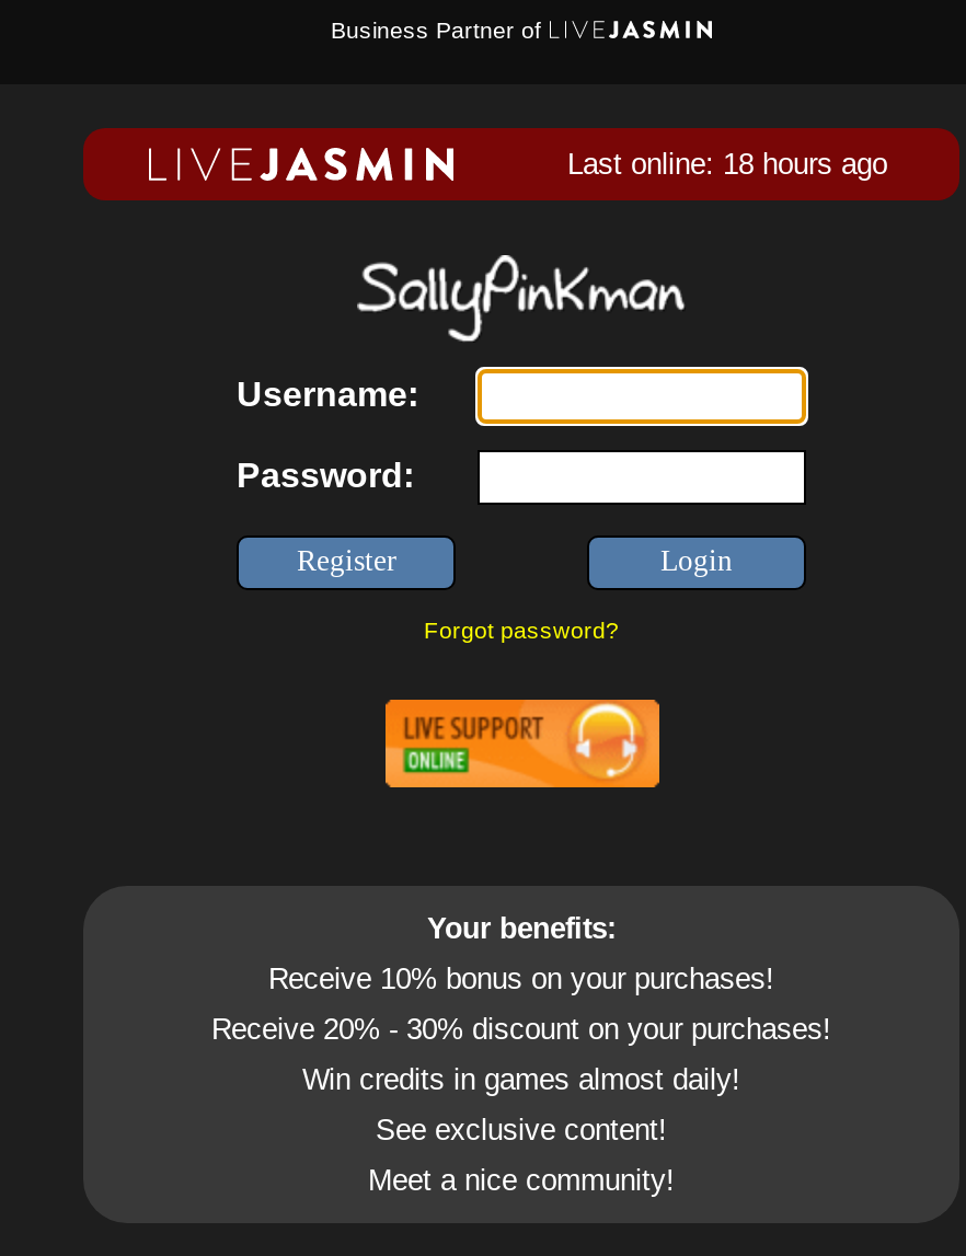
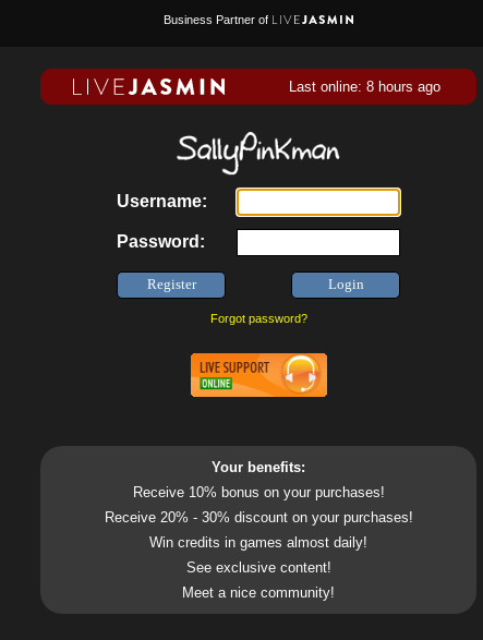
[567,148,887,181] Last online: 18 hours ago -> [289,79,440,95] Last online: 8 hours ago

